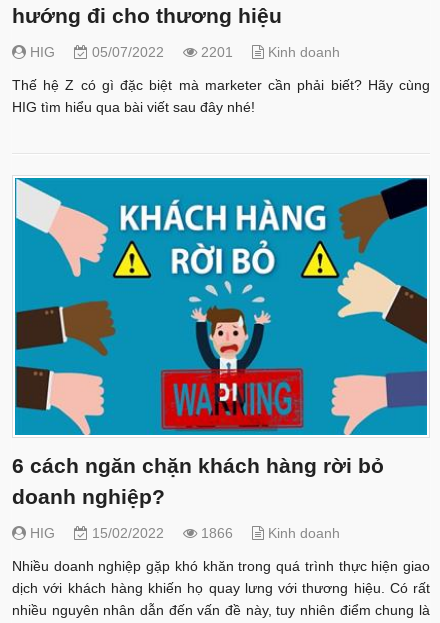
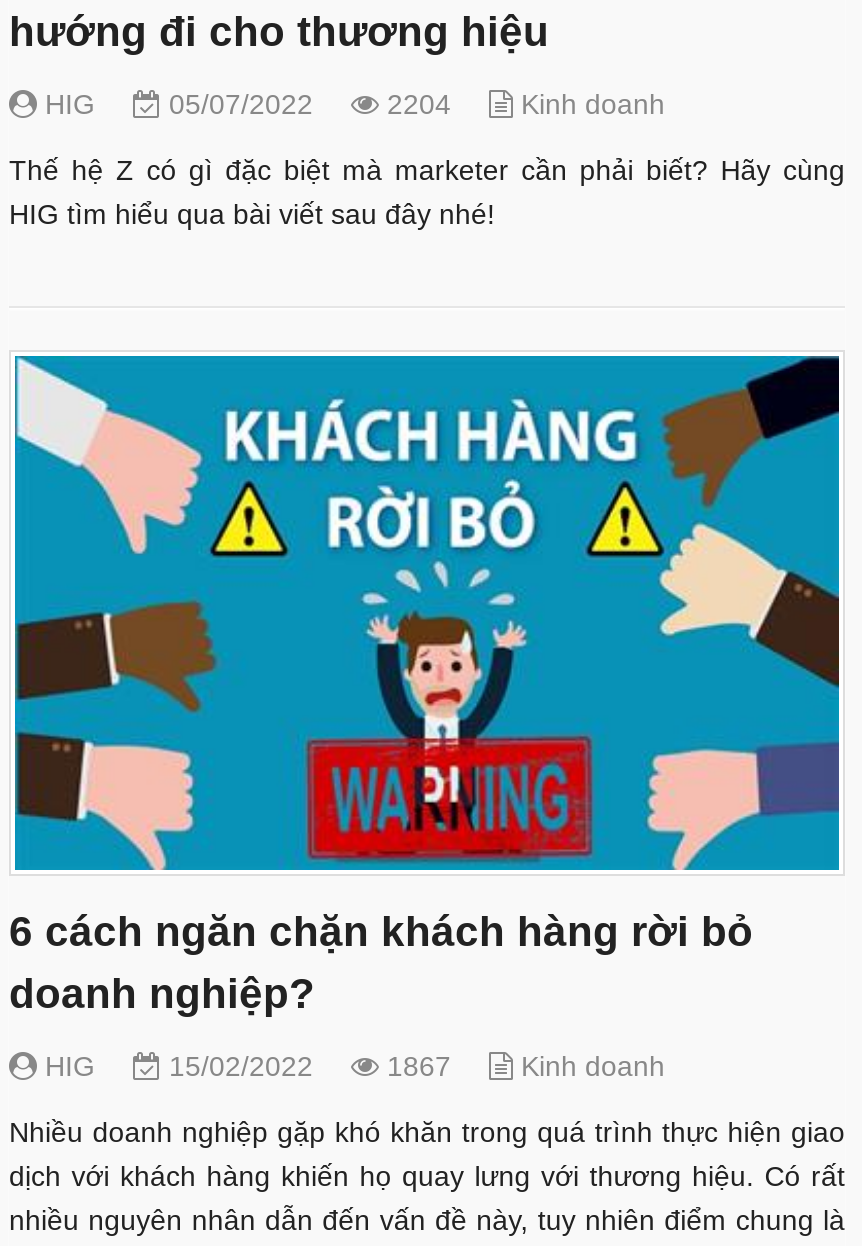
[197,44,233,60] 2201 -> [379,87,451,119] 2204
[197,525,233,541] 1866 -> [379,1050,451,1082] 1867

